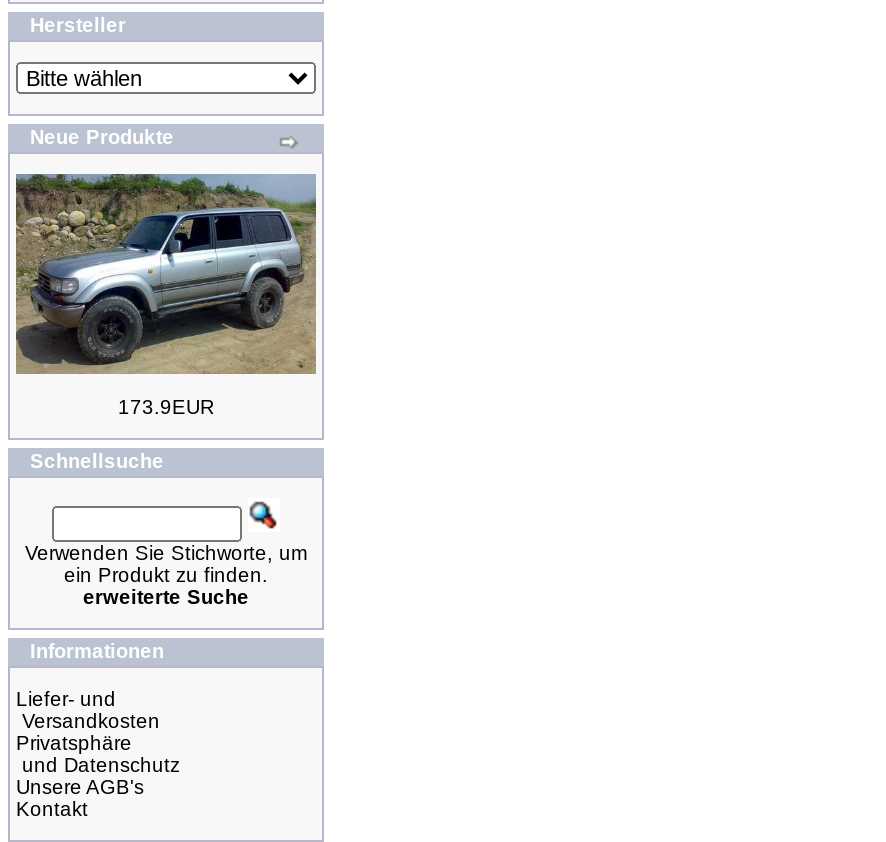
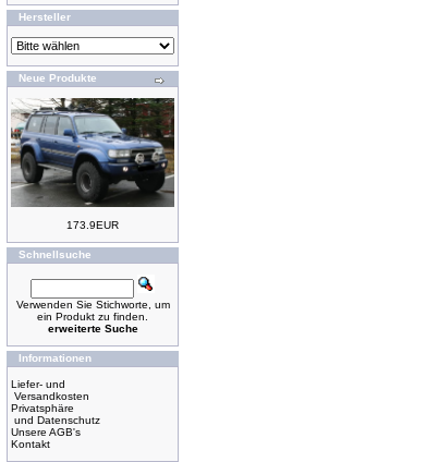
[14,172,318,376] [image] -> [11,97,175,208] [image]

